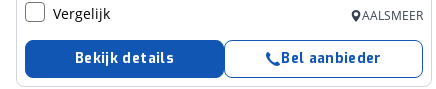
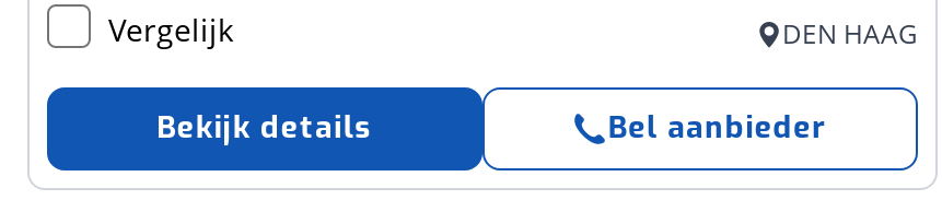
[362,7,423,24] AALSMEER -> [782,15,918,52] DEN HAAG

